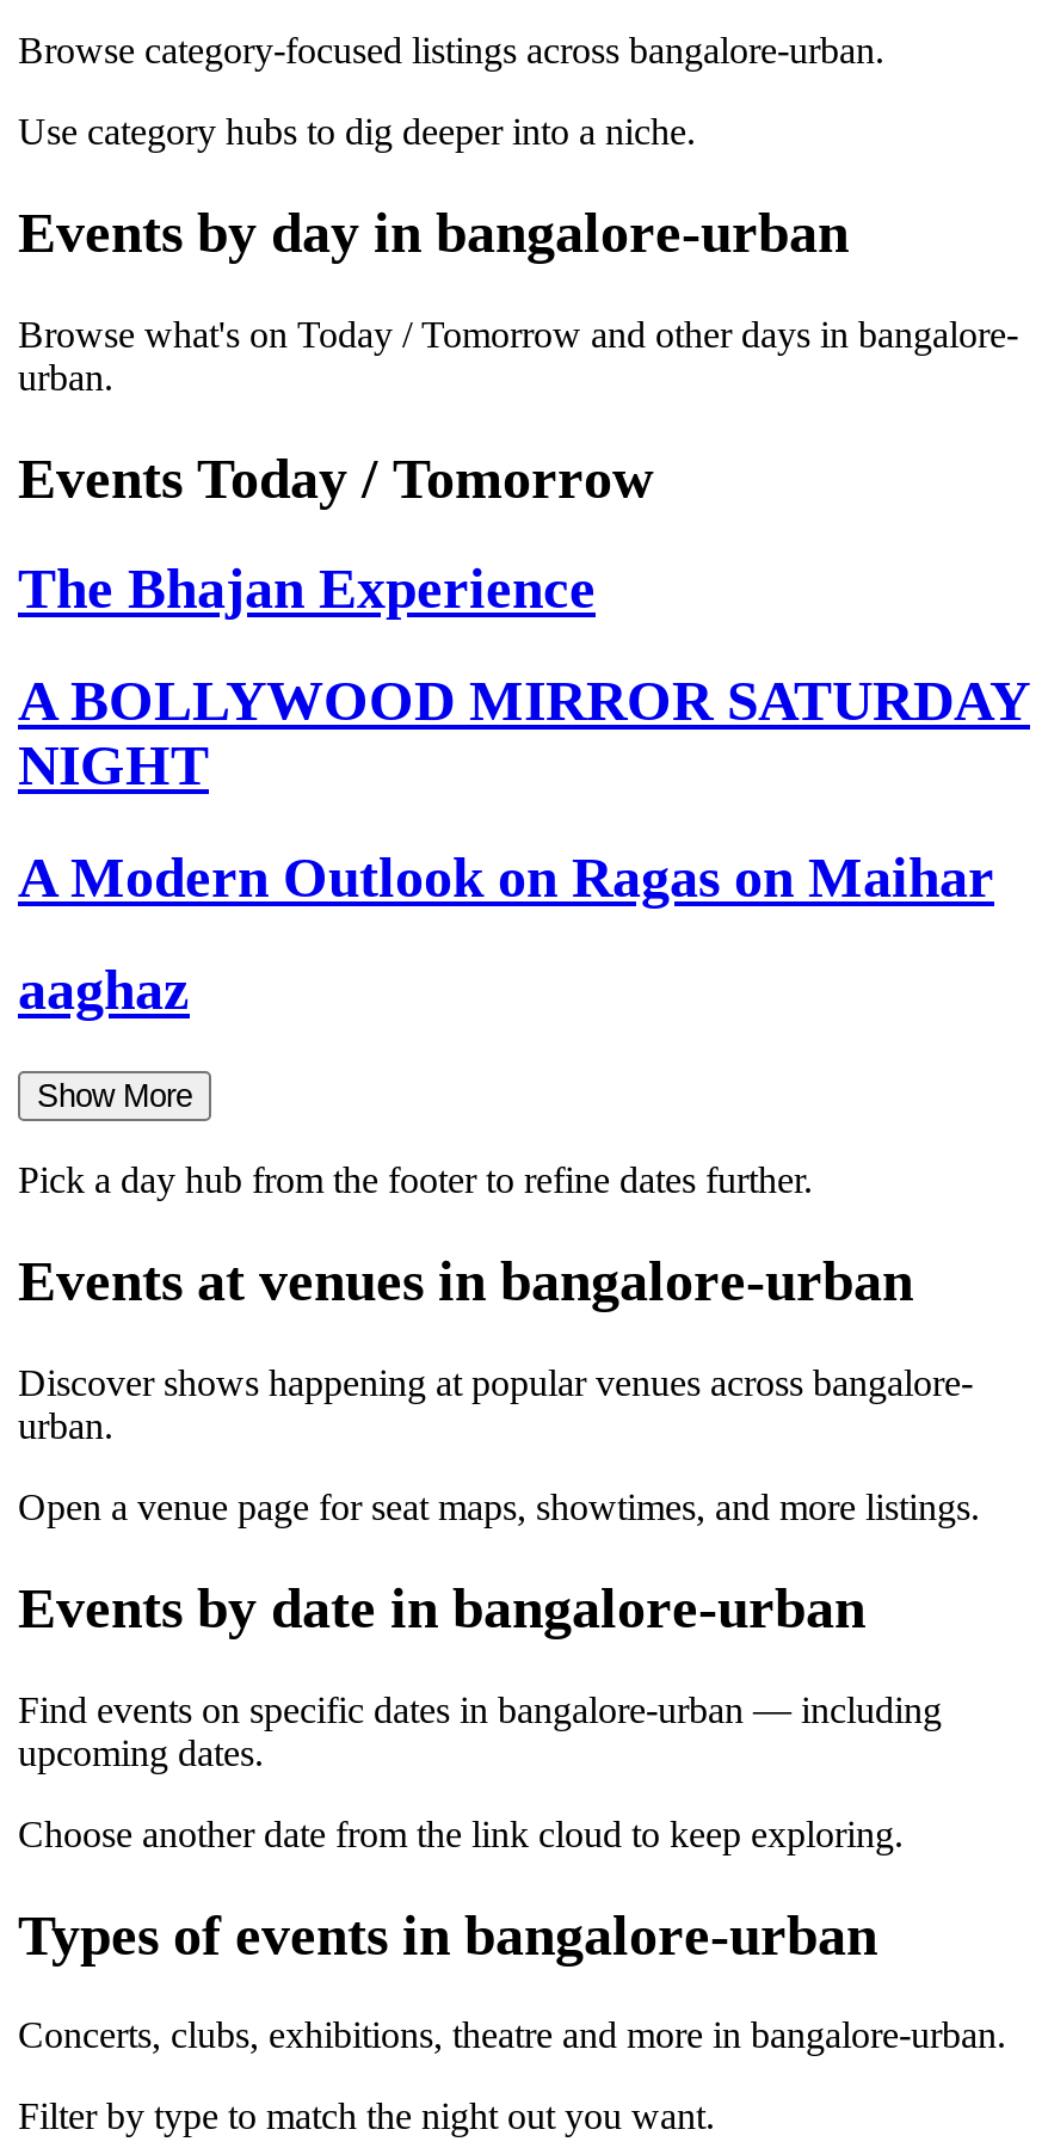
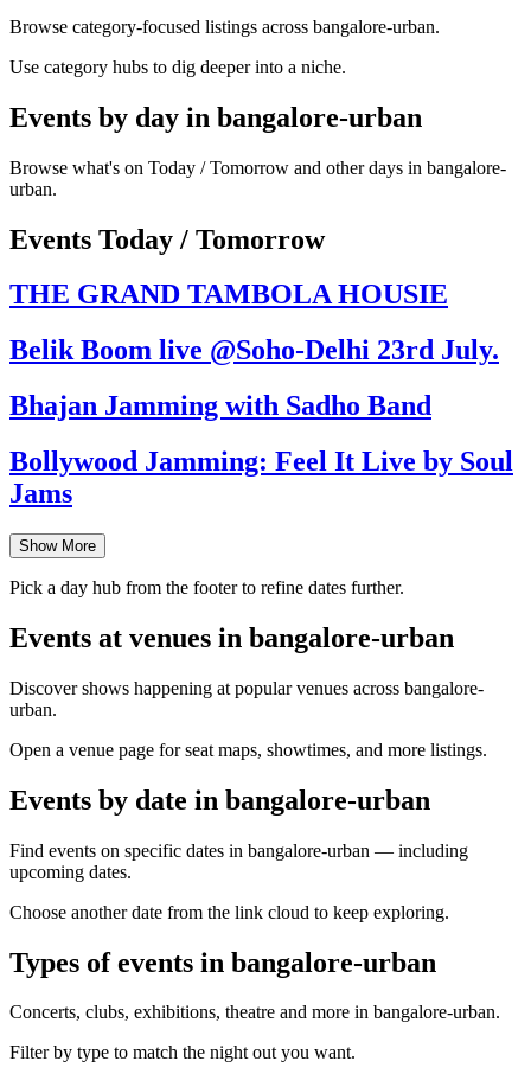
[18,559,596,621] The Bhajan Experience -> [9,279,448,310] THE GRAND TAMBOLA HOUSIE
[18,671,1030,797] A BOLLYWOOD MIRROR SATURDAY | NIGHT -> [9,335,499,365] Belik Boom live @Soho-Delhi 23rd July.
[18,847,994,909] A Modern Outlook on Ragas on Maihar -> [9,390,431,421] Bhajan Jamming with Sadho Band
[18,959,190,1021] aaghaz -> [9,446,513,509] Bollywood Jamming: Feel It Live by Soul | Jams

